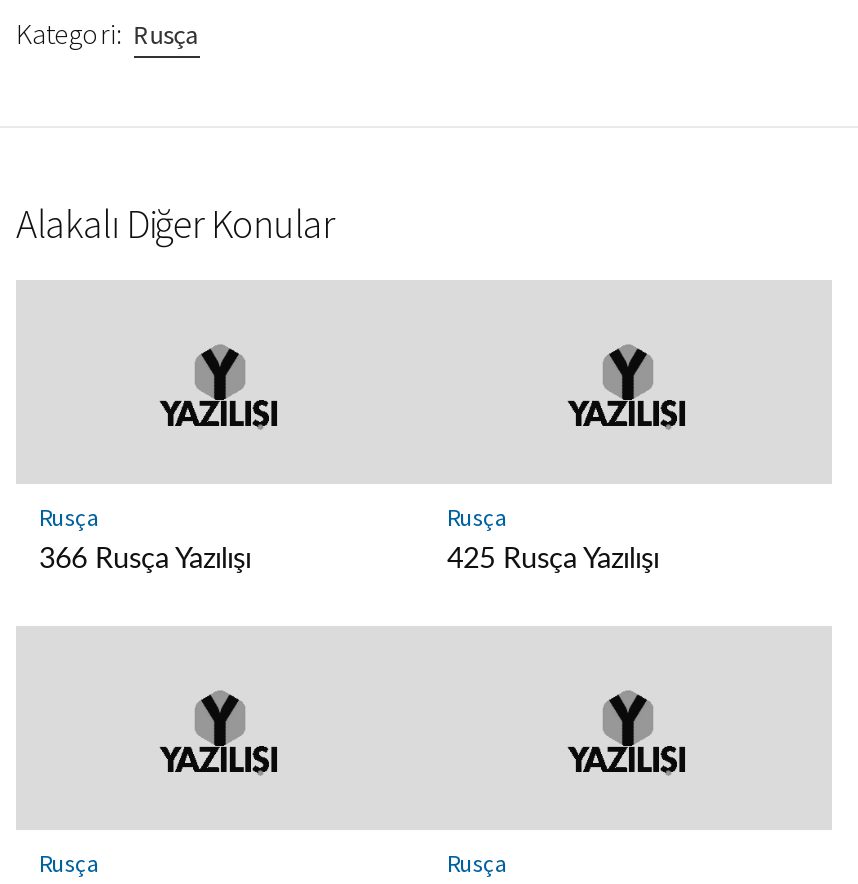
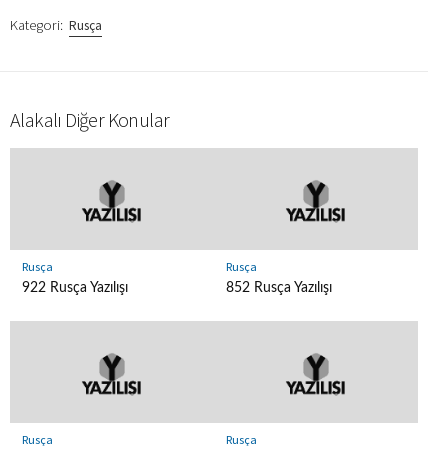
[39,543,251,573] 366 Rusça Yazılışı -> [21,279,127,294] 922 Rusça Yazılışı
[447,543,659,573] 425 Rusça Yazılışı -> [225,279,331,294] 852 Rusça Yazılışı

